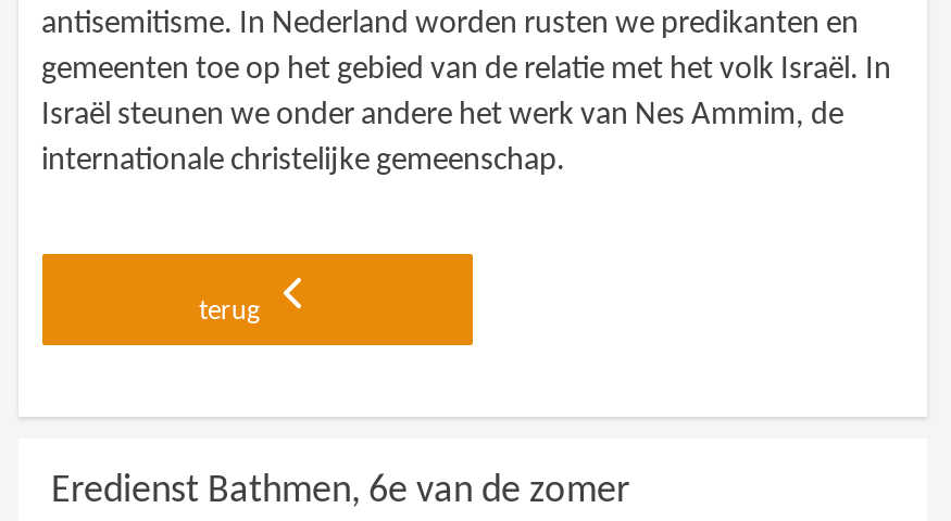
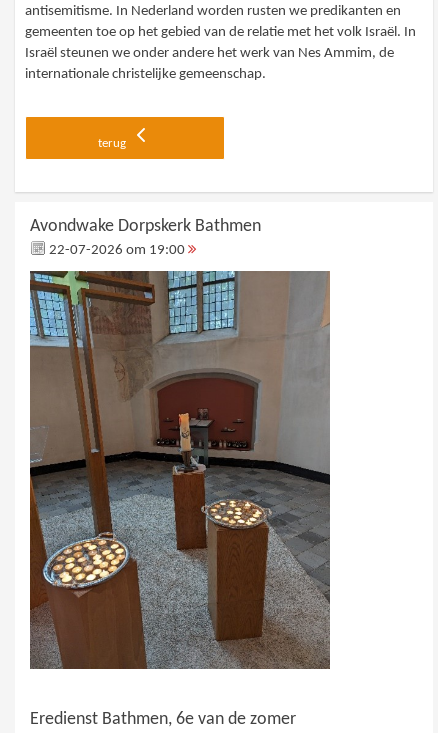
none -> [29,270,331,670] [image]
none -> [30,217,261,258] Avondwake Dorpskerk Bathmen | 22-07-2026 om 19:00

